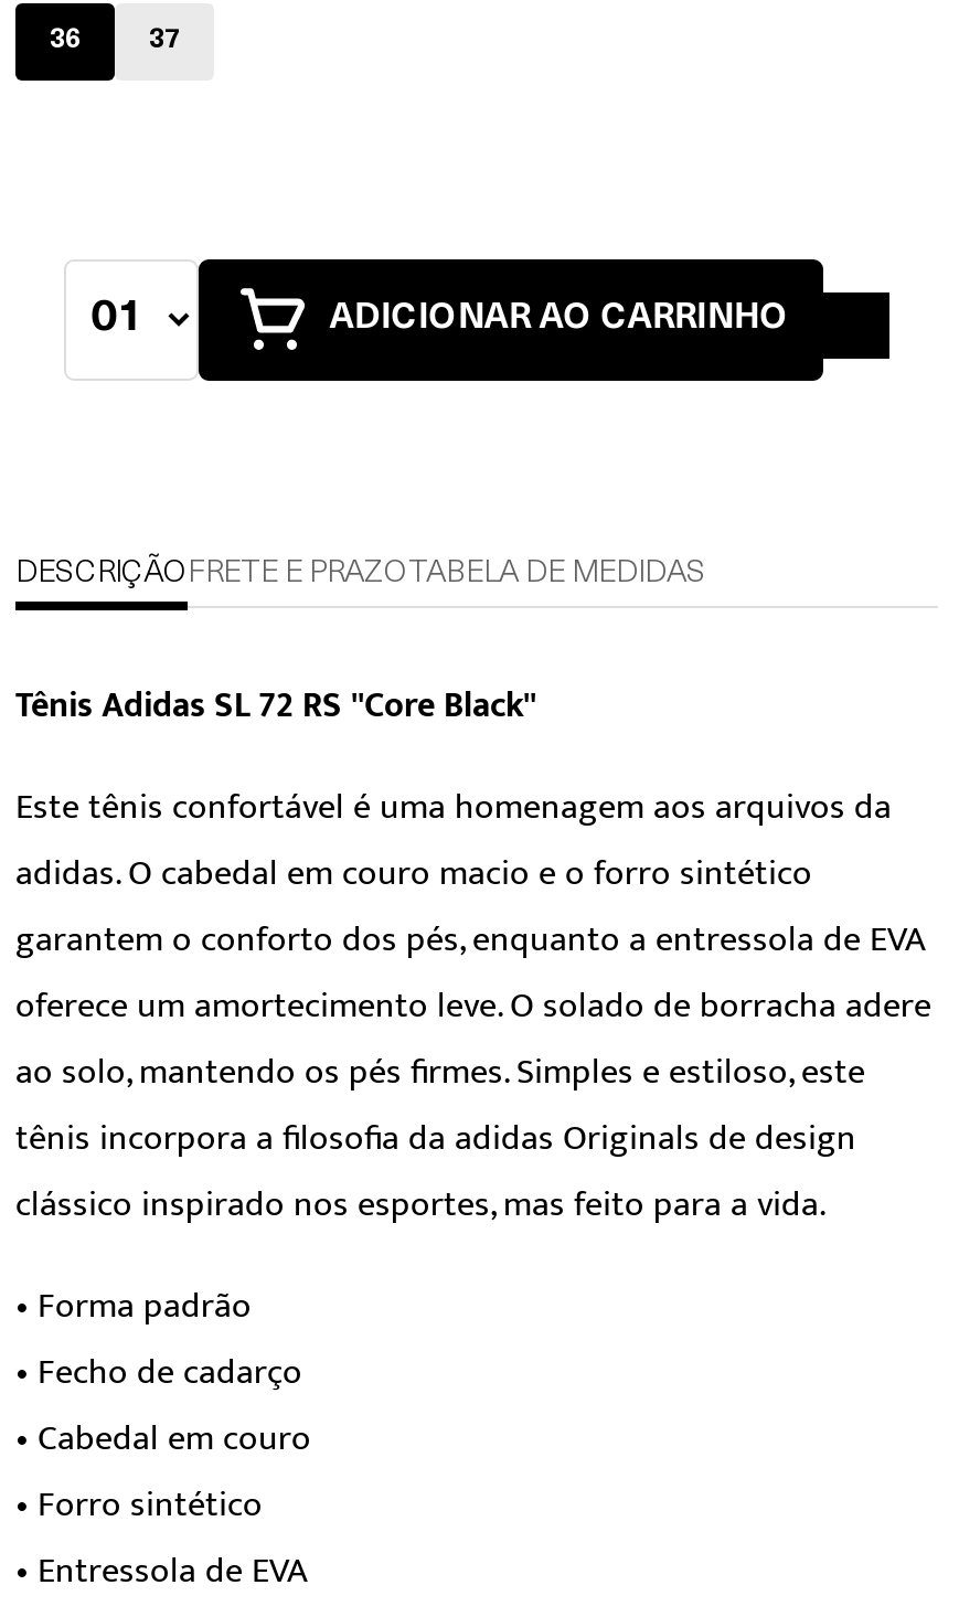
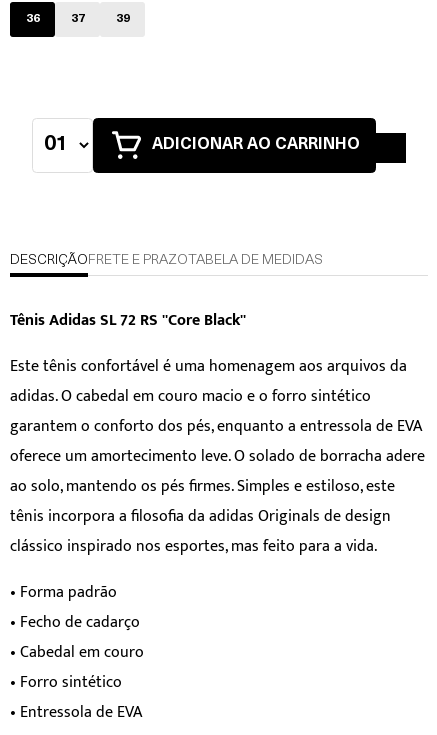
none -> [115,13,129,25] 39

